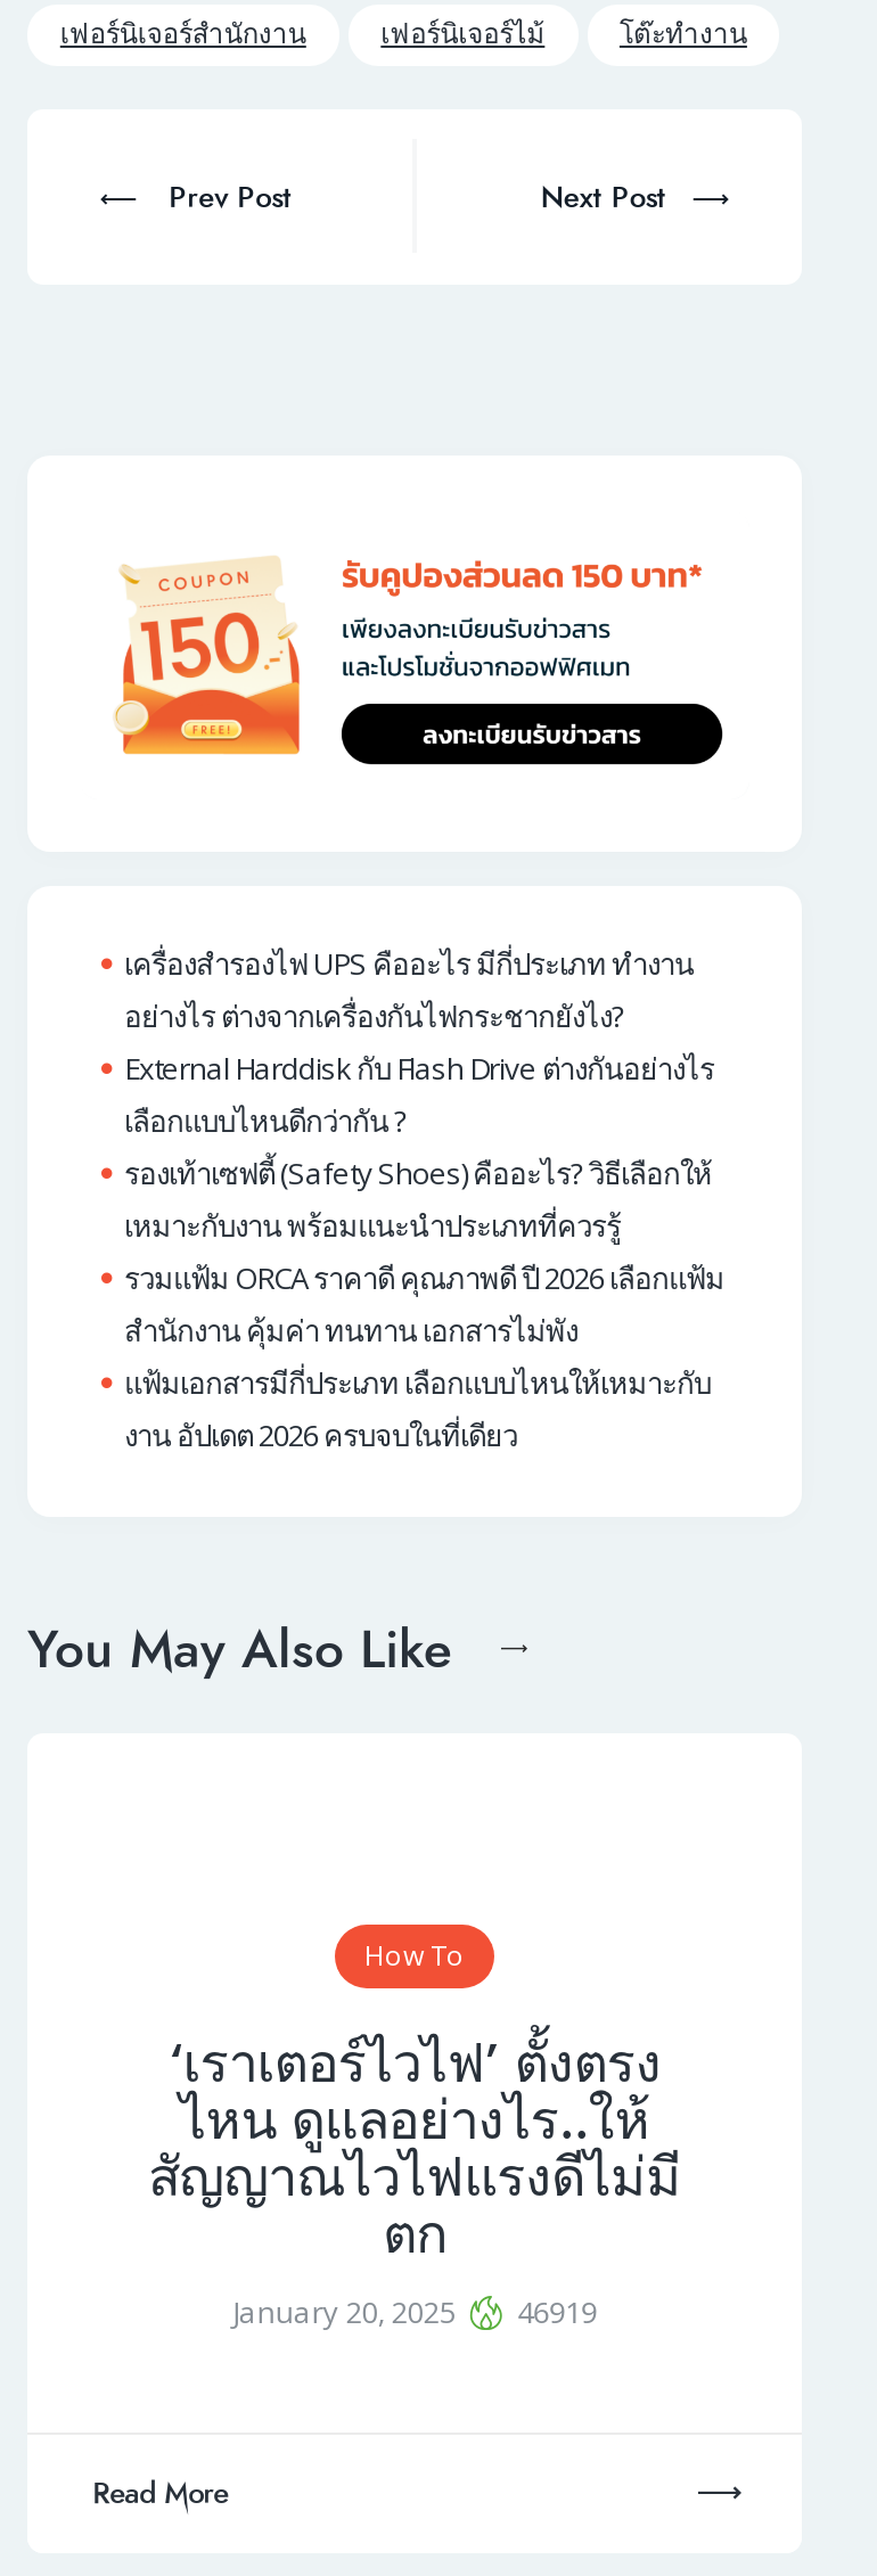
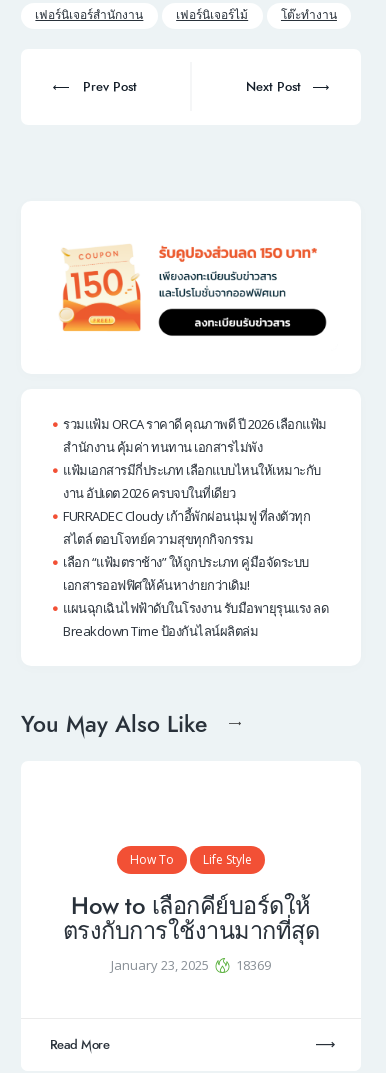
[124,944,714,1247] เครื่องสำรองไฟ UPS คืออะไร มีกี่ประเภท ทำงาน | อย่างไร ต่างจากเครื่องกันไฟกระชากยังไง? | External Harddisk กับ Flash Drive ต่างกันอย่างไร | เลือกแบบไหนดีกว่ากัน ? | รองเท้าเซฟตี้ (Safety Shoes) คืออะไร? วิธีเลือกให้ | เหมาะกับงาน พร้อมแนะนำประเภทที่ควรรู้ -> none
moved [124,1259,724,1457] -> [63,415,327,502]: รวมแฟ้ม ORCA ราคาดี คุณภาพดี ปี 2026 เลือกแฟ้ม | สำนักงาน คุ้มค่า ทนทาน เอกสารไม่พัง | แฟ้มเอกสารมีกี่ประเภท เลือกแบบไหนให้เหมาะกับ | งาน อัปเดต 2026 ครบจบในที่เดียว
none -> [63,507,328,640] FURRADEC Cloudy เก้าอี้พักผ่อนนุ่มฟู ที่ลงตัวทุก | สไตล์ ตอบโจทย์ความสุขทุกกิจกรรม | เลือก “แฟ้มตราช้าง” ให้ถูกประเภท คู่มือจัดระบบ | เอกสารออฟฟิศให้ค้นหาง่ายกว่าเดิม! | แผนฉุกเฉินไฟฟ้าดับในโรงงาน รับมือพายุรุนแรง ลด | Breakdown Time ป้องกันไลน์ผลิตล่ม
[148,2028,681,2332] ‘เราเตอร์ไวไฟ’ ตั้งตรง | ไหน ดูแลอย่างไร..ให้ | สัญญาณไวไฟแรงดีไม่มี | ตก | January 20, 2025 | 46919 -> [63,850,319,974] Life Style | How to เลือกคีย์บอร์ดให้ | ตรงกับการใช้งานมากที่สุด | January 23, 2025 | 18369

